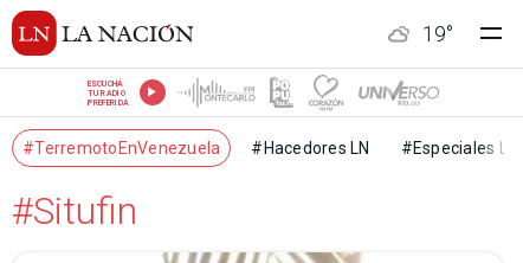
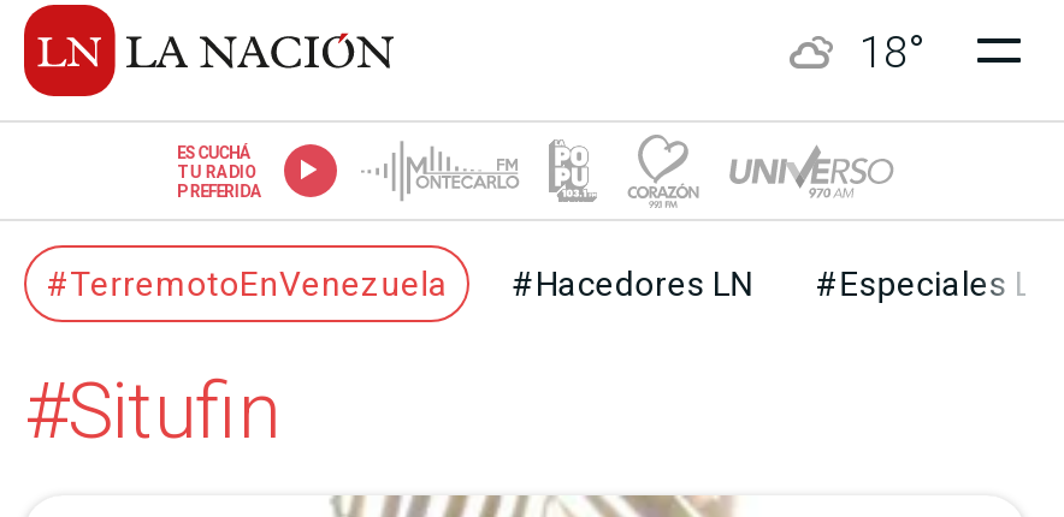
[422,21,453,46] 19° -> [859,26,922,77] 18°

